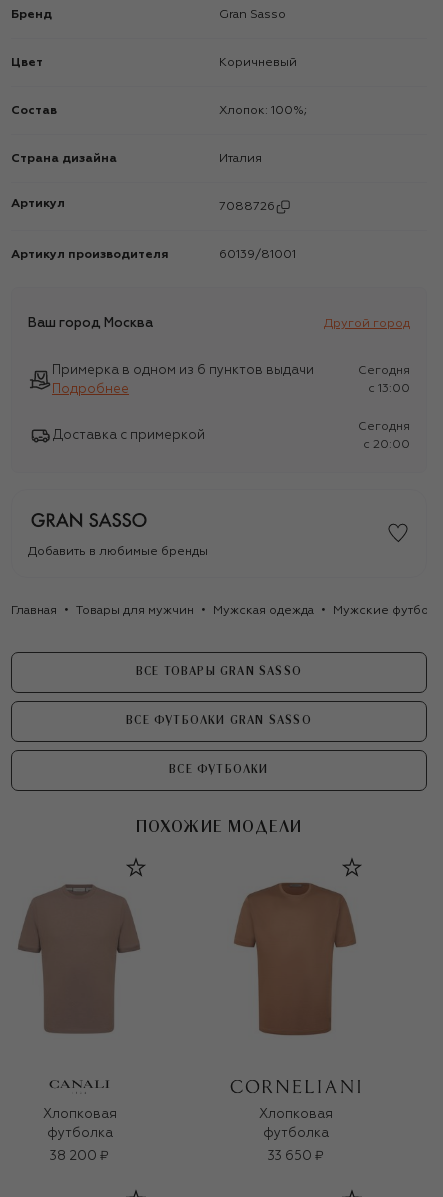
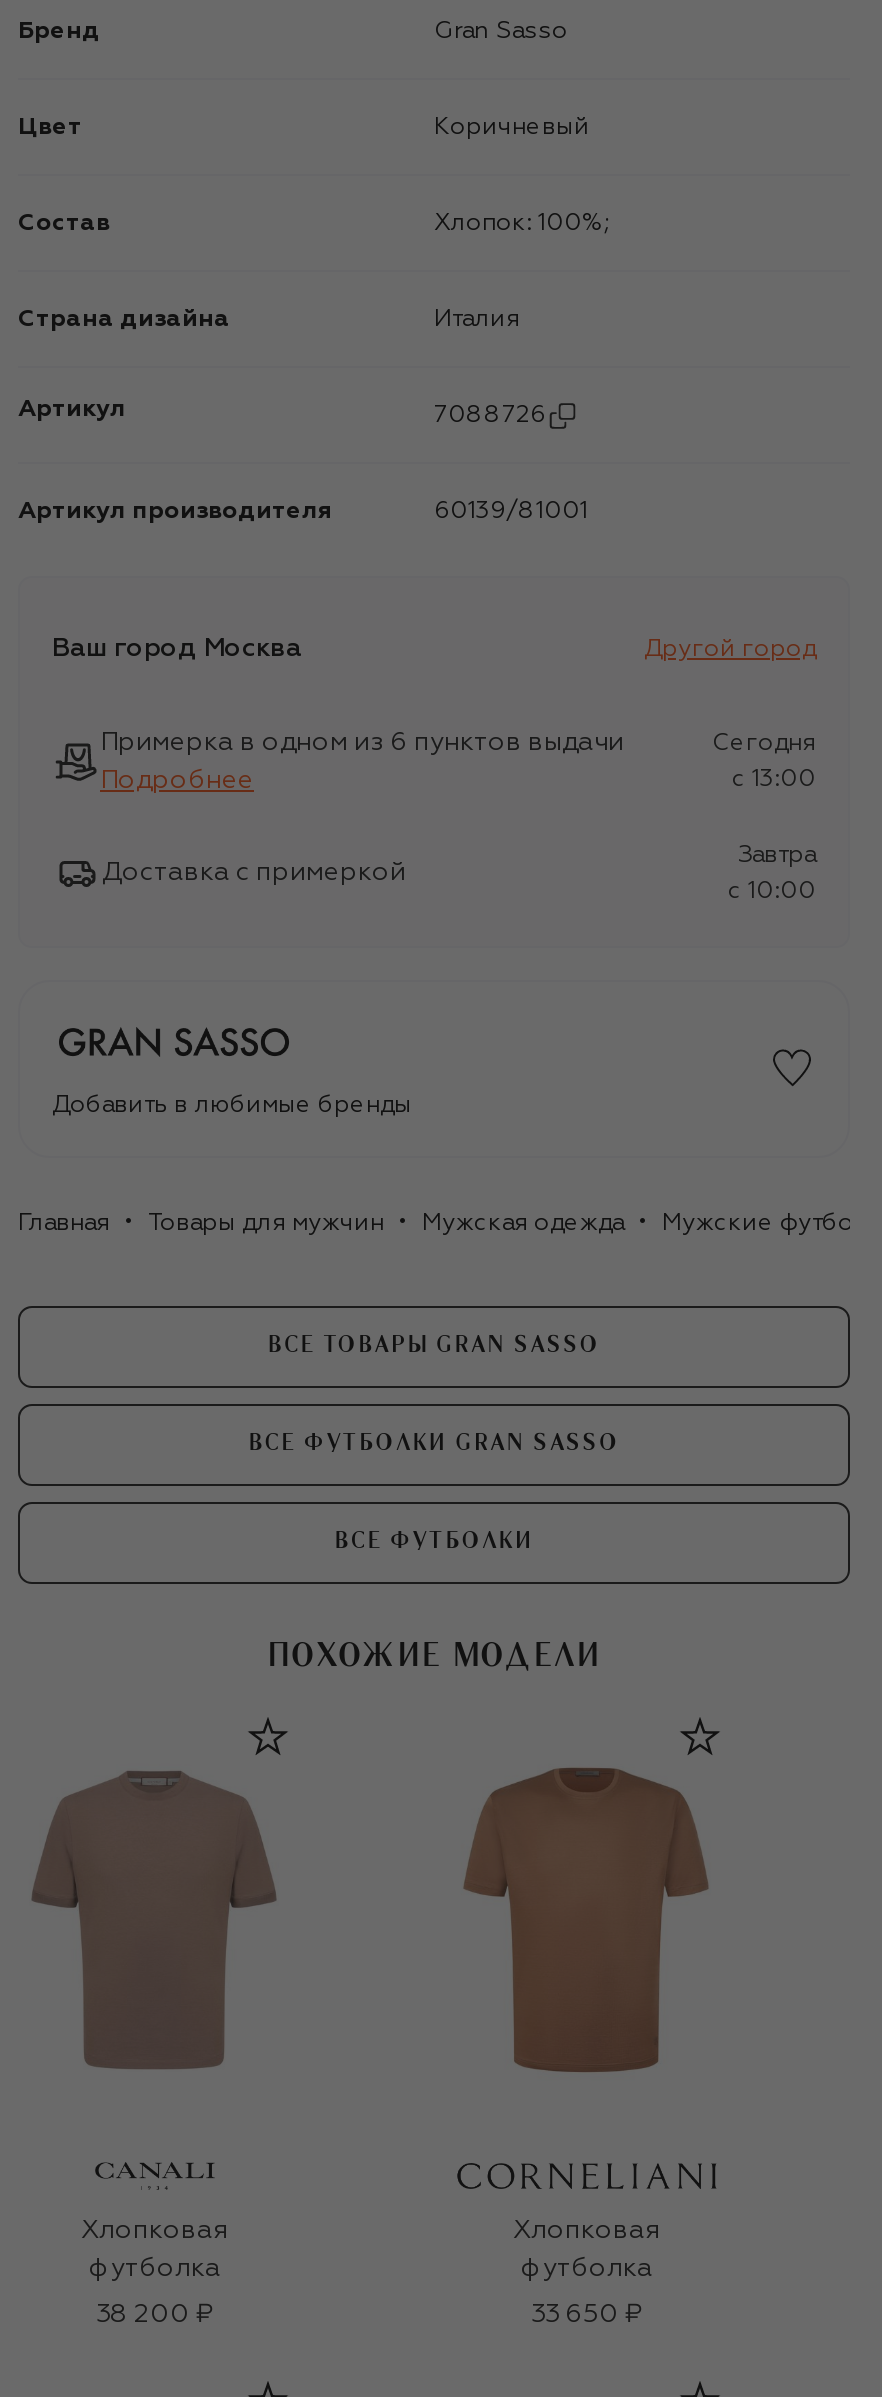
[358,421,410,433] Сегодня -> [738,843,816,867] Завтра
[363,439,410,451] c 20:00 -> [728,879,816,903] c 10:00

